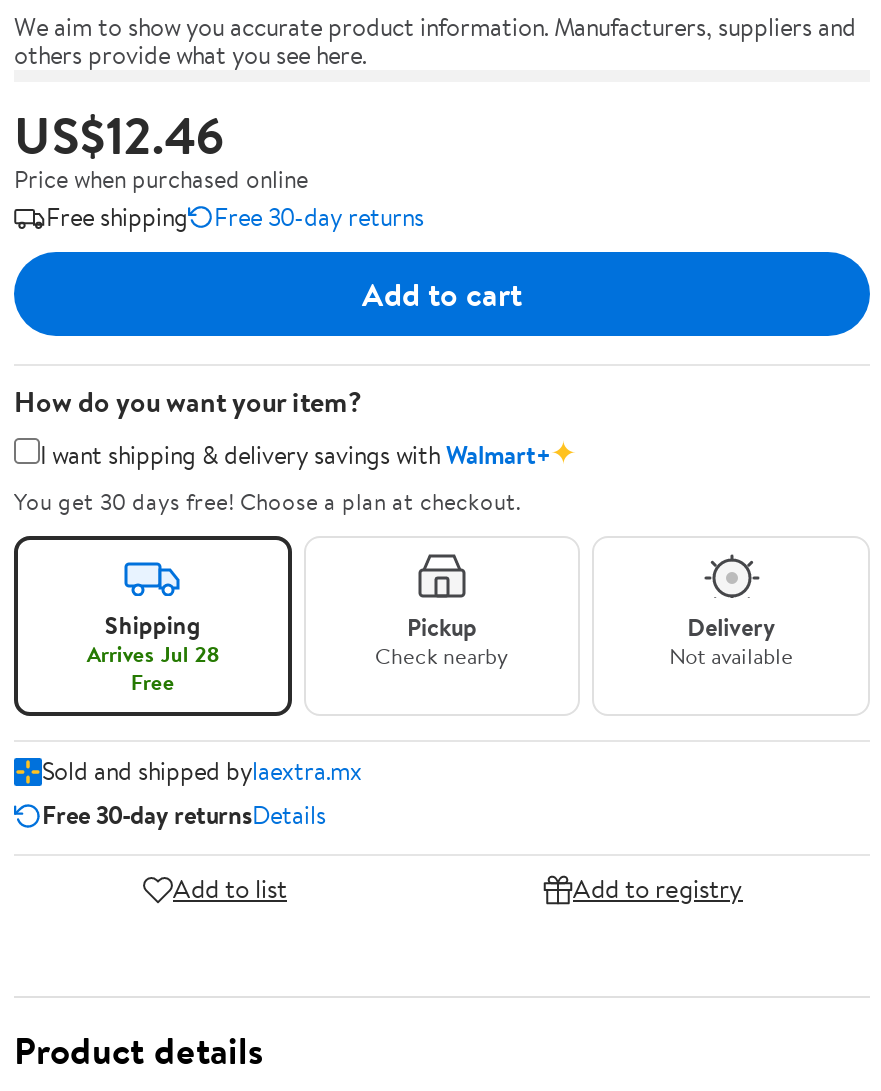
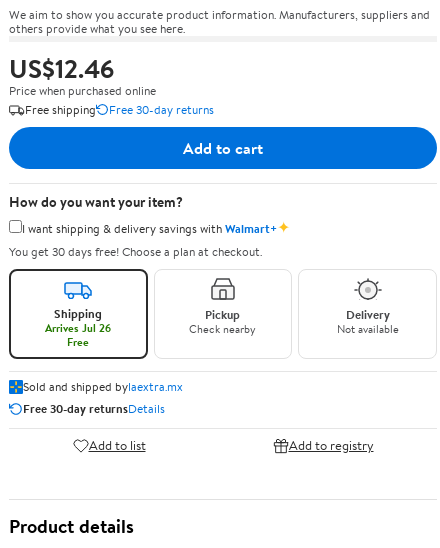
[87,638,219,670] Arrives Jul 28 -> [45,320,111,336] Arrives Jul 26

